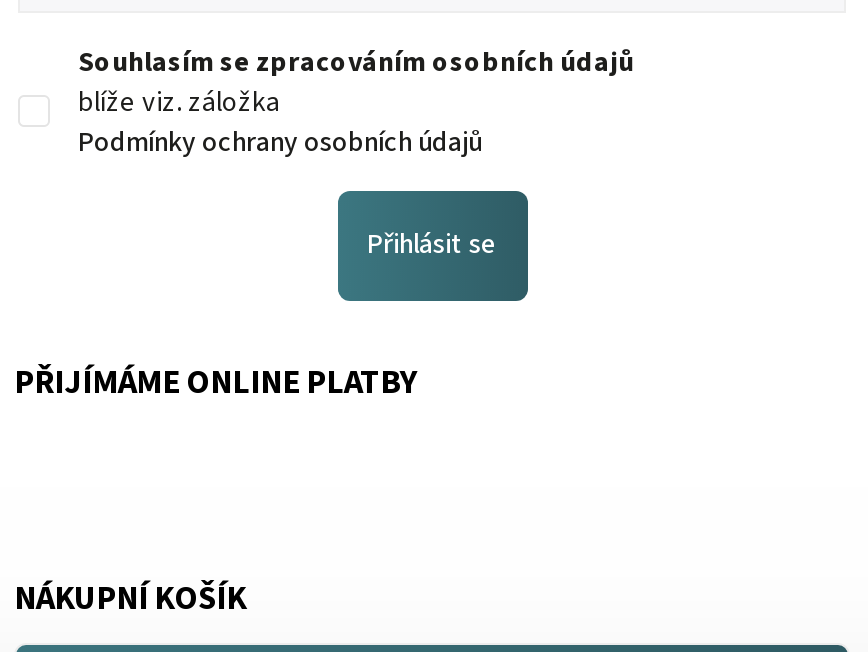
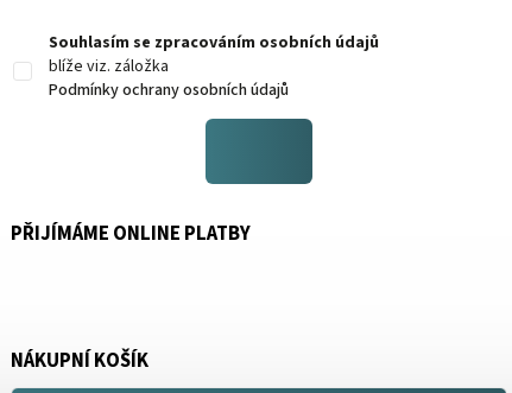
[367,225,497,265] Přihlásit se -> none

